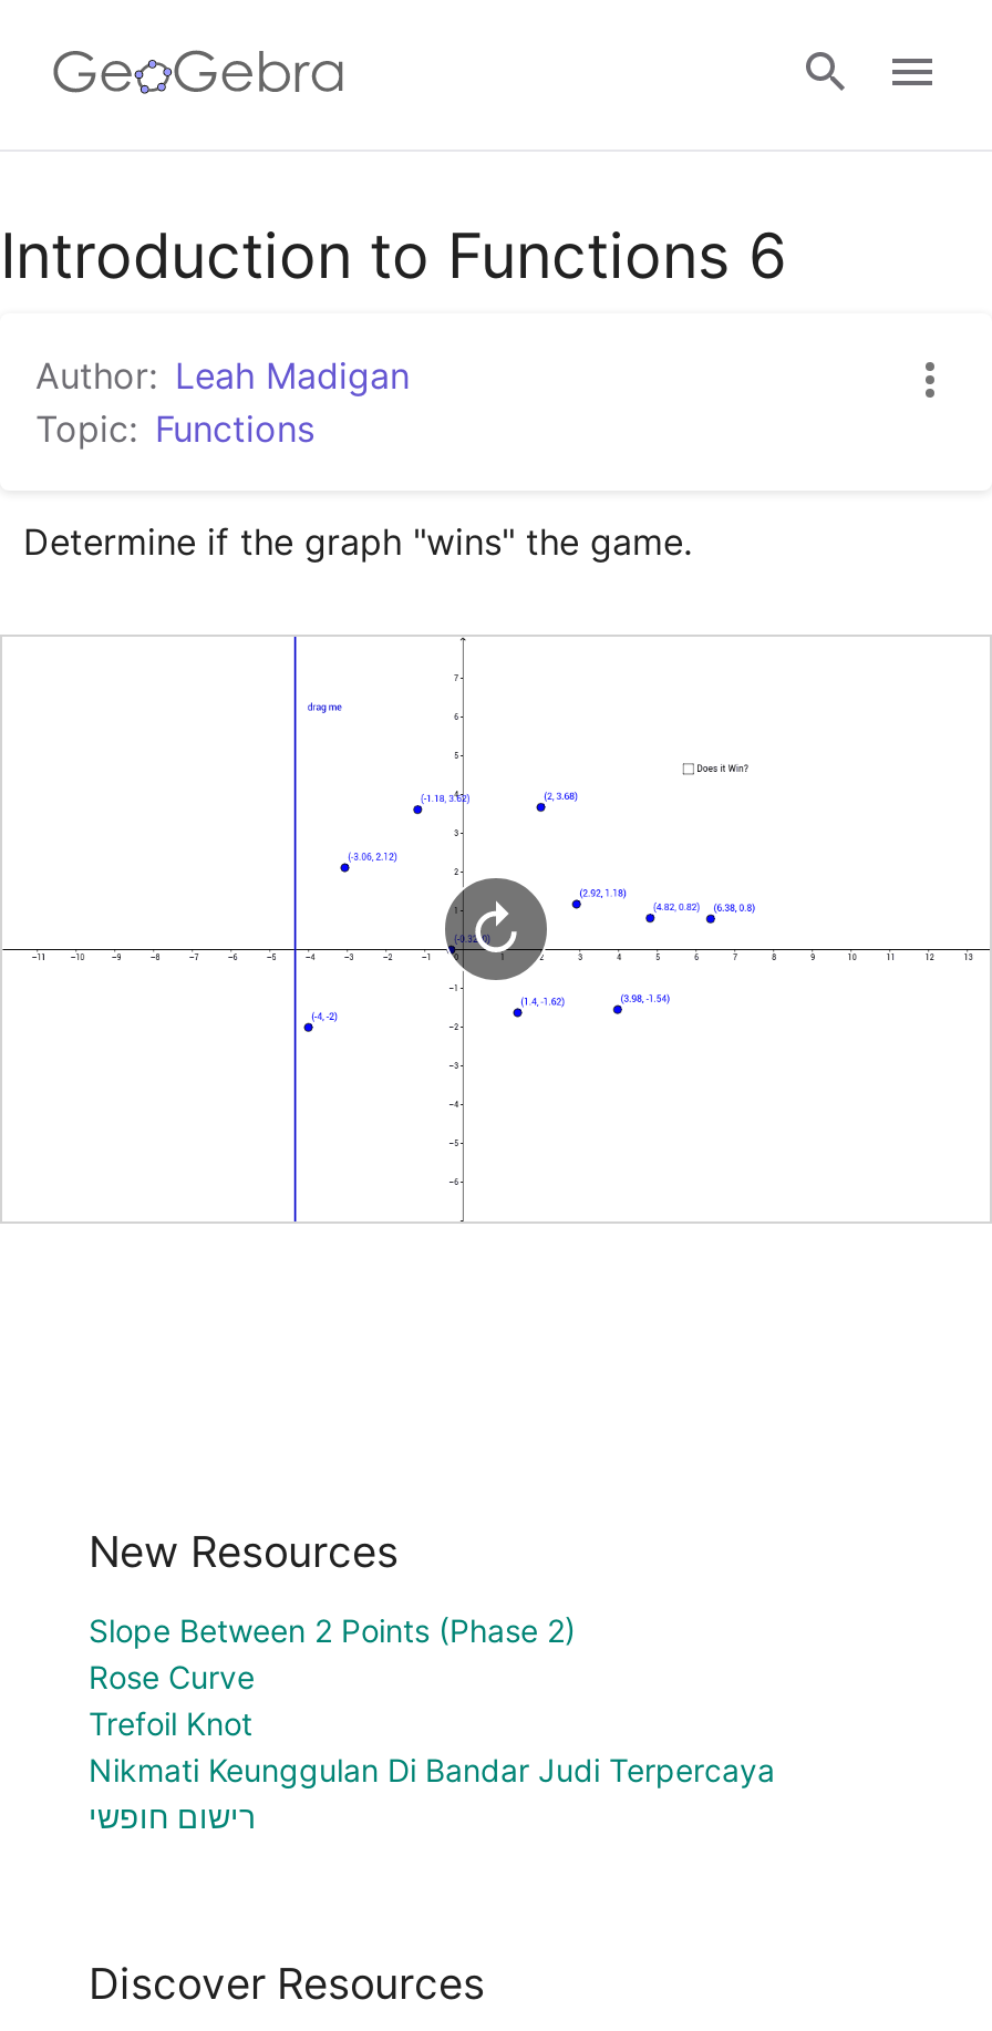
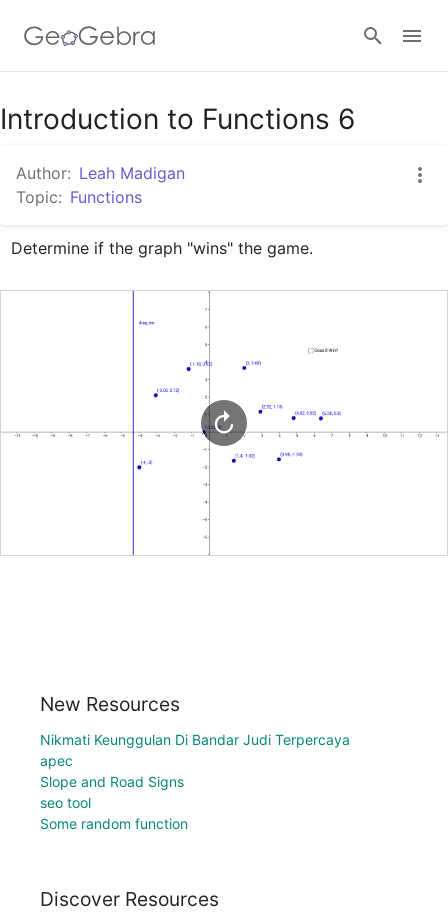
[89,1611,576,1742] Slope Between 2 Points (Phase 2) | Rose Curve | Trefoil Knot -> none
moved [89,1750,775,1788] -> [40,731,350,748]: Nikmati Keunggulan Di Bandar Judi Terpercaya
[89,1797,255,1835] רישום חופשי -> [40,752,188,832] apec | Slope and Road Signs | seo tool | Some random function

